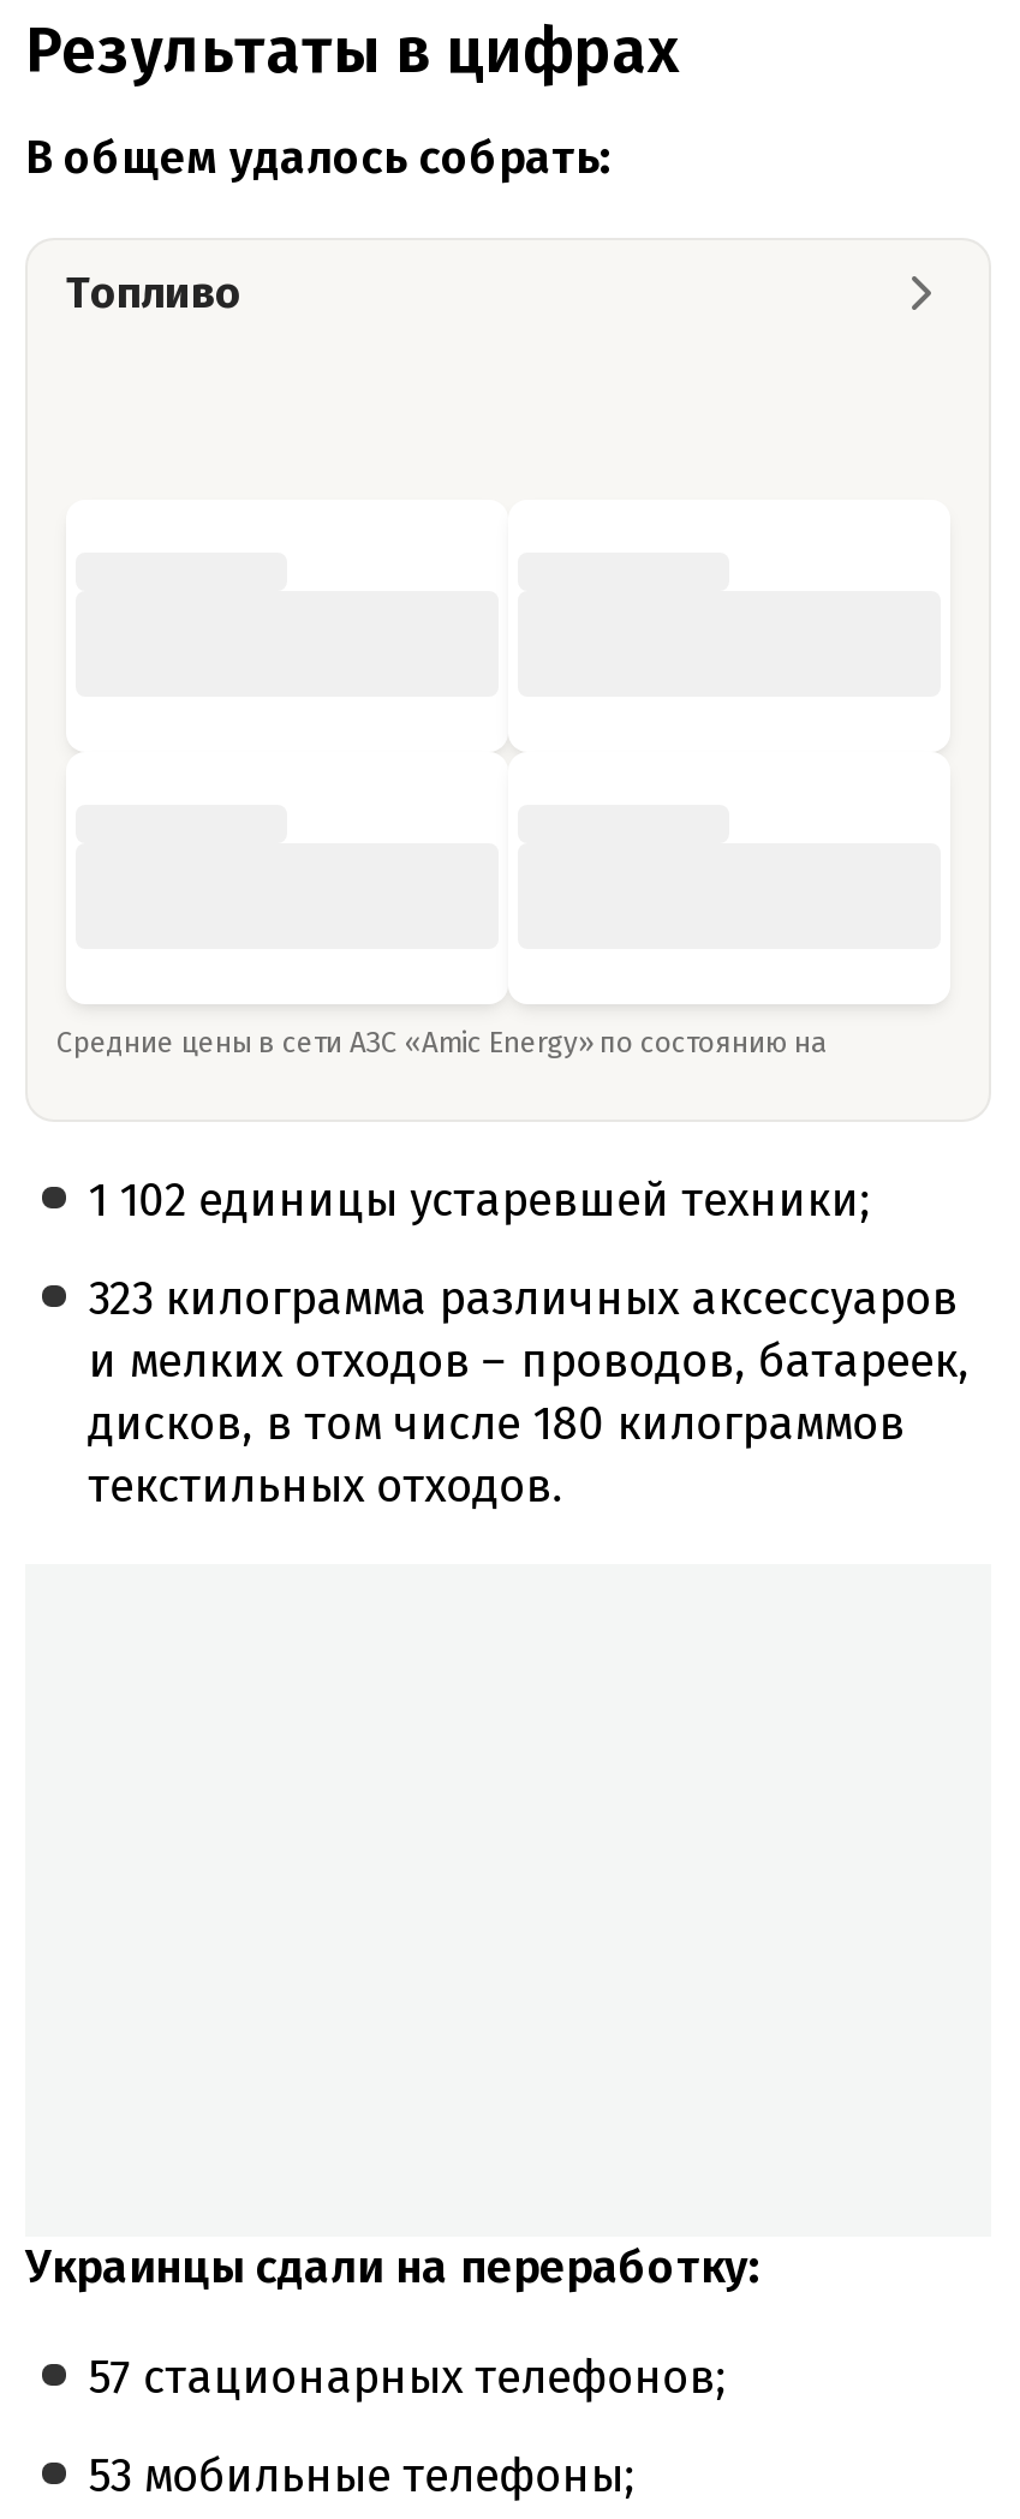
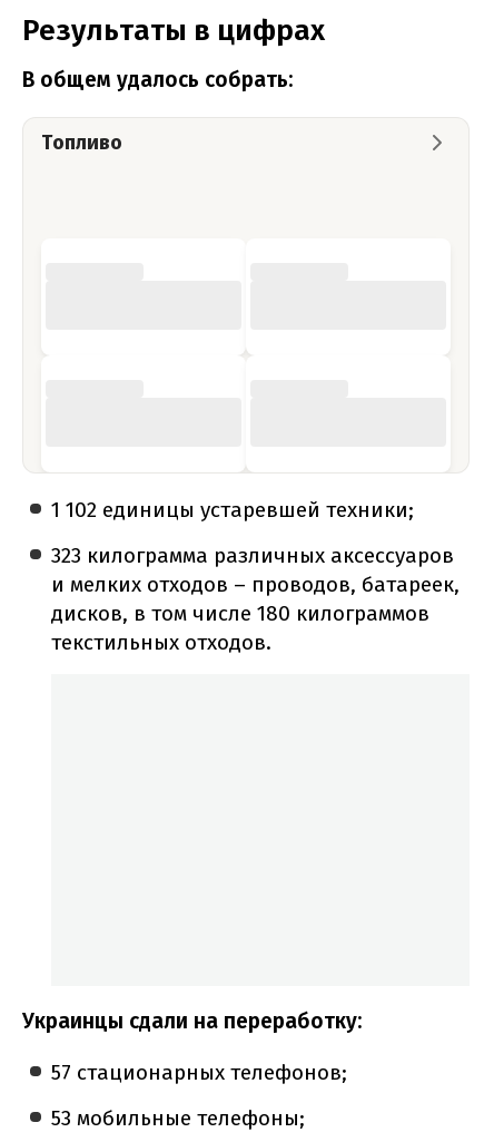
[56,1025,835,1059] Средние цены в сети АЗС «Amic Energy» по состоянию на -> none

